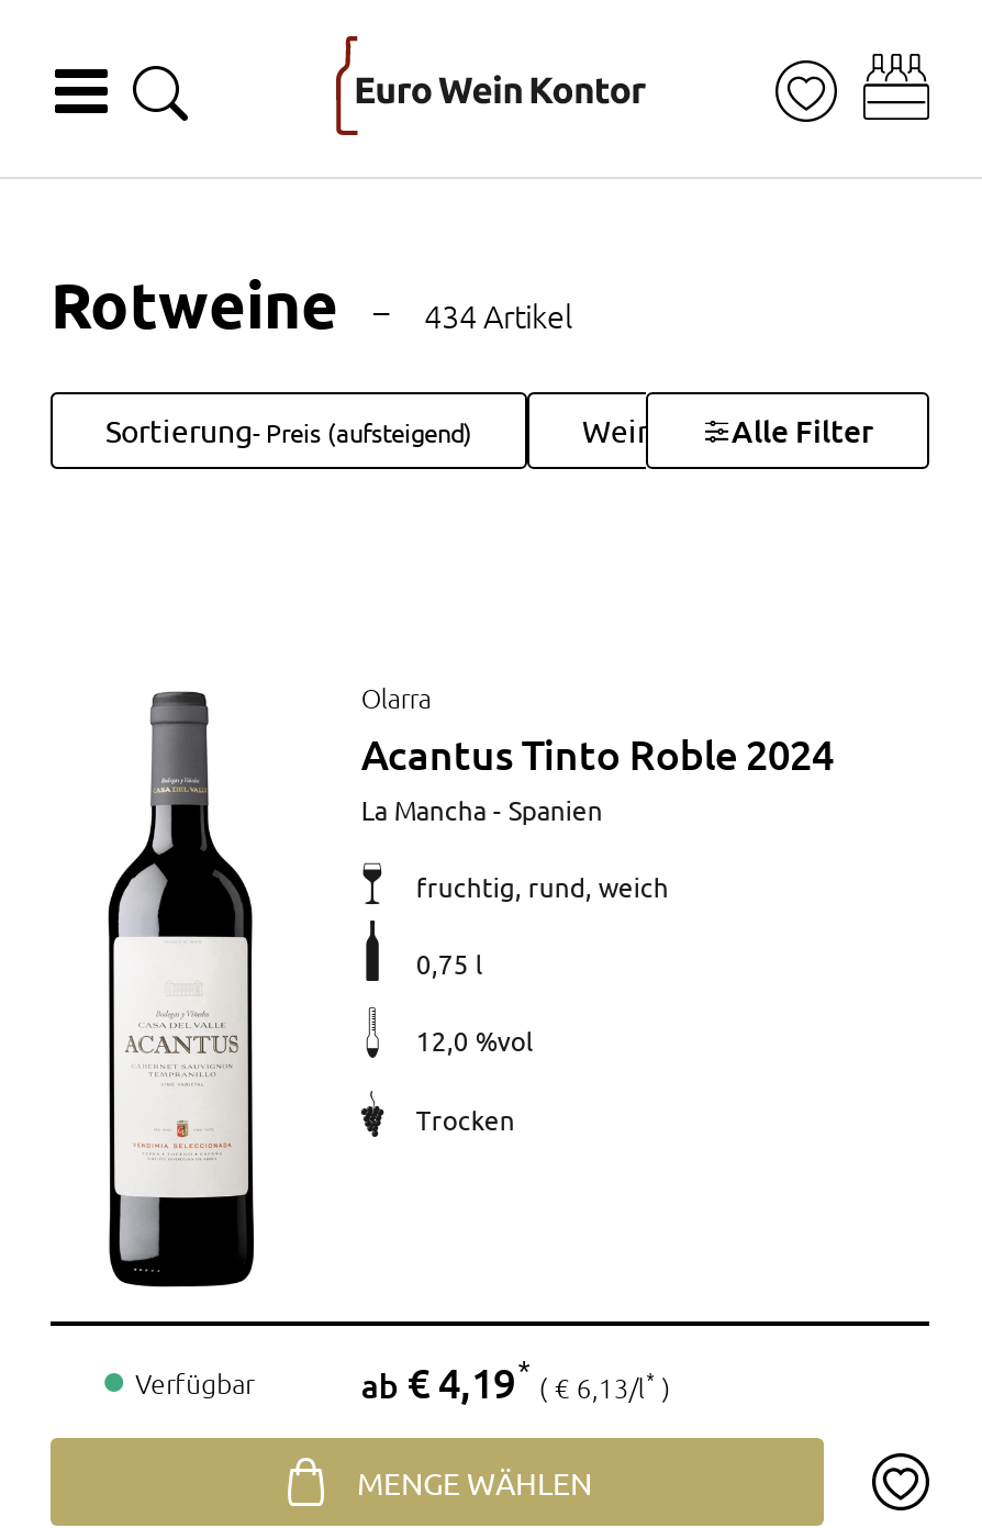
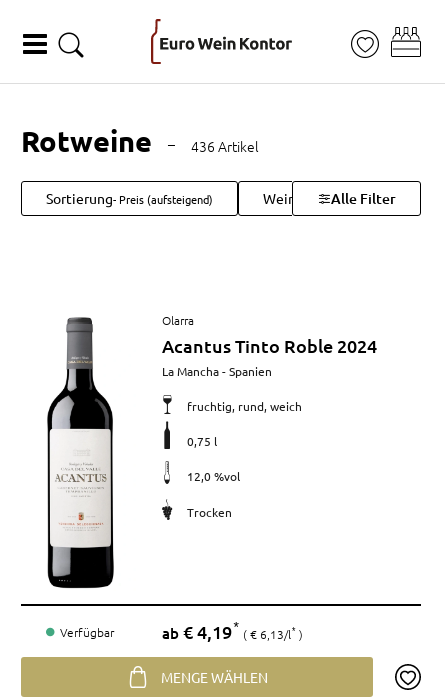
[51,265,573,344] Rotweine 434 Artikel -> [21,123,259,159] Rotweine 436 Artikel

